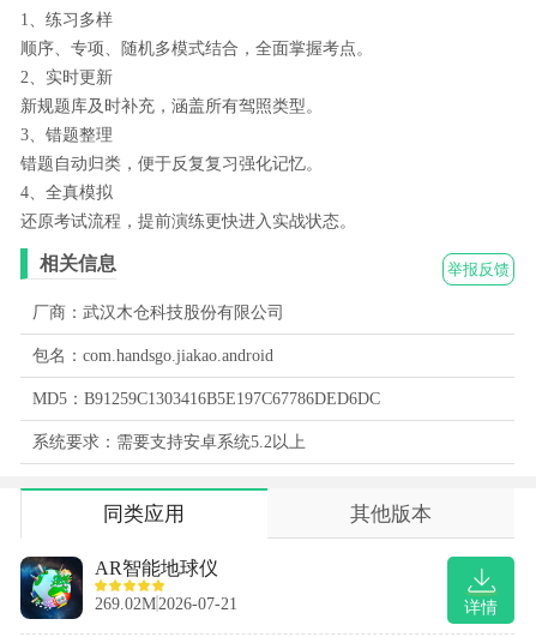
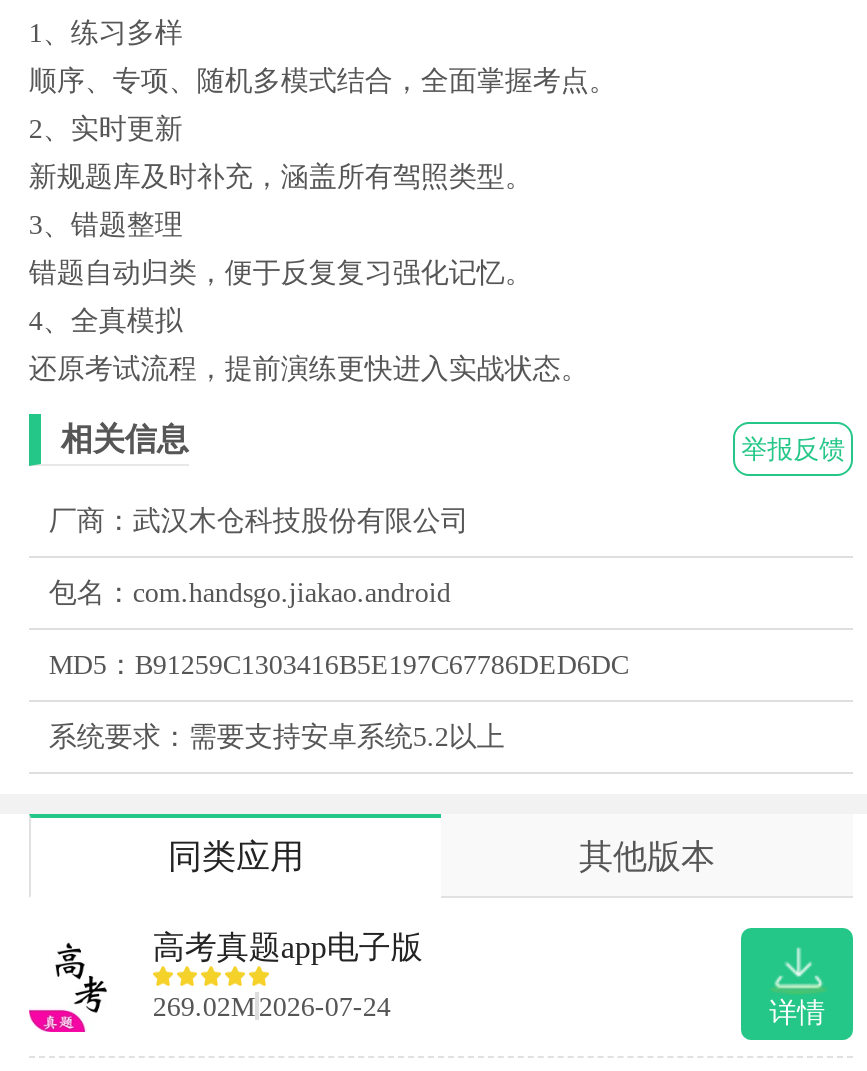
[19,555,218,620] [image] | AR智能地球仪 -> [27,928,423,1034] [image] | 高考真题app电子版
[95,595,237,613] 269.02M 2026-07-21 -> [153,991,391,1021] 269.02M 2026-07-24

